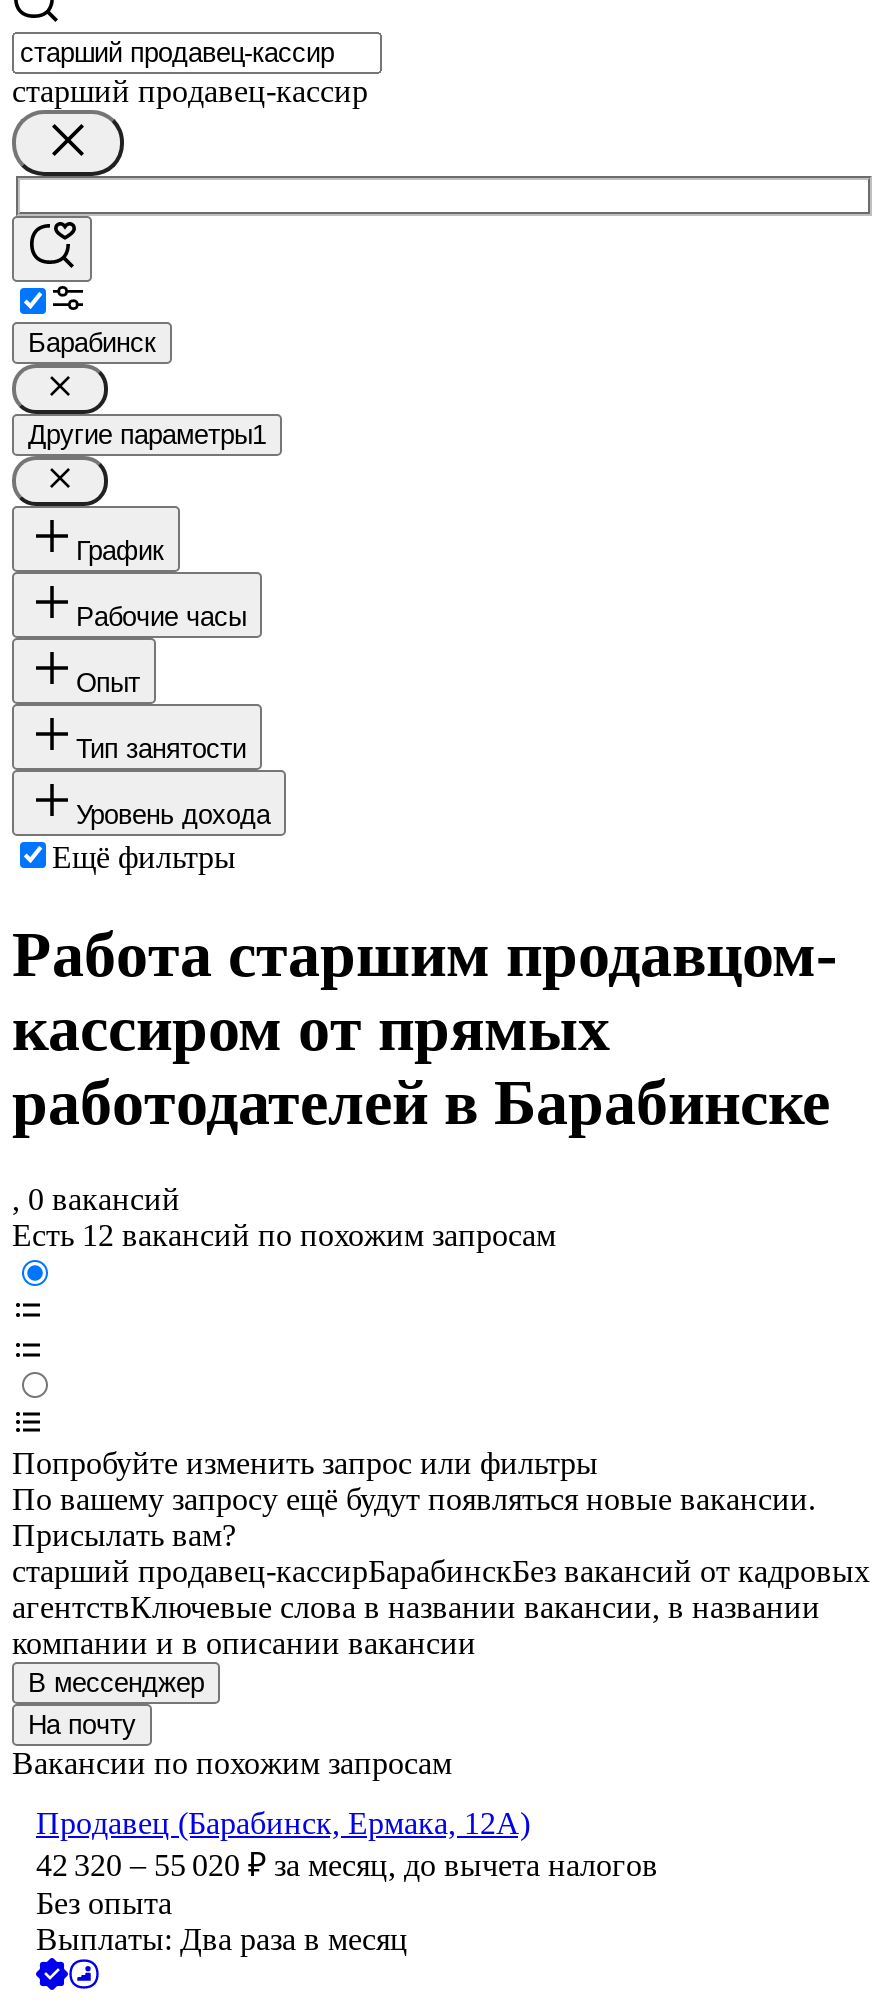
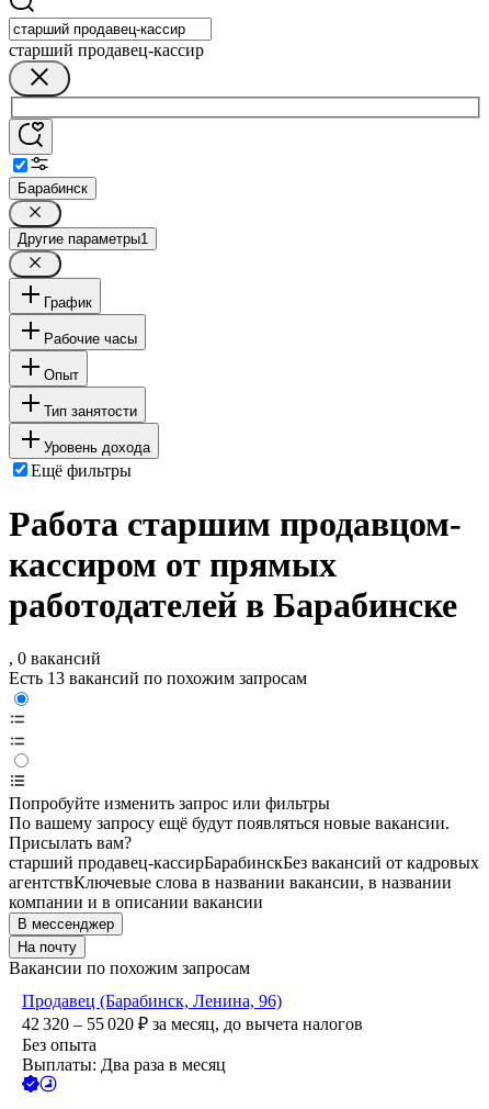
[12,1219,556,1253] Есть 12 вакансий по похожим запросам -> [9,669,307,688] Есть 13 вакансий по похожим запросам
[36,1807,530,1841] Продавец (Барабинск, Ермака, 12А) -> [22,992,282,1011] Продавец (Барабинск, Ленина, 96)

